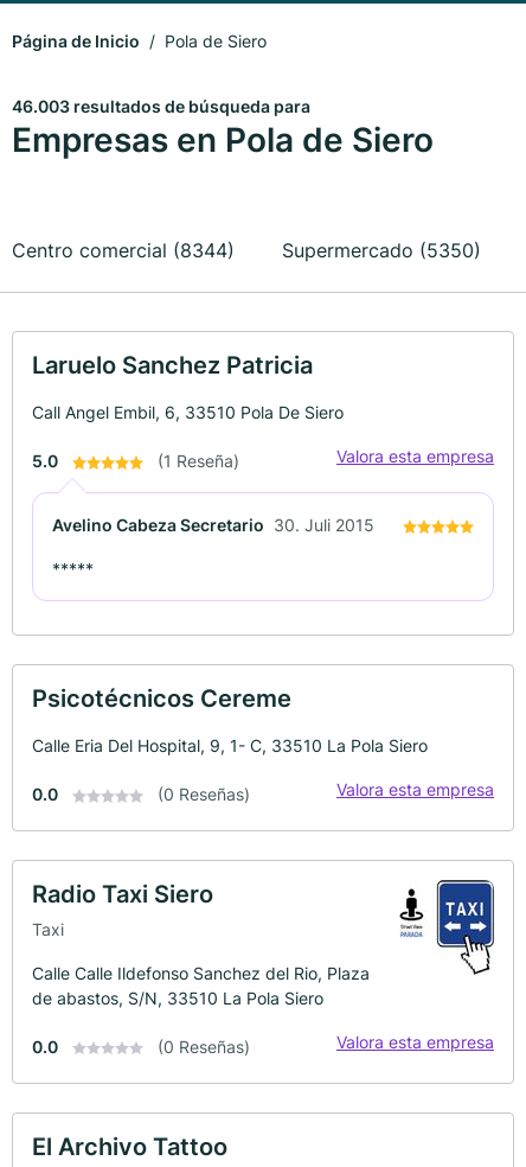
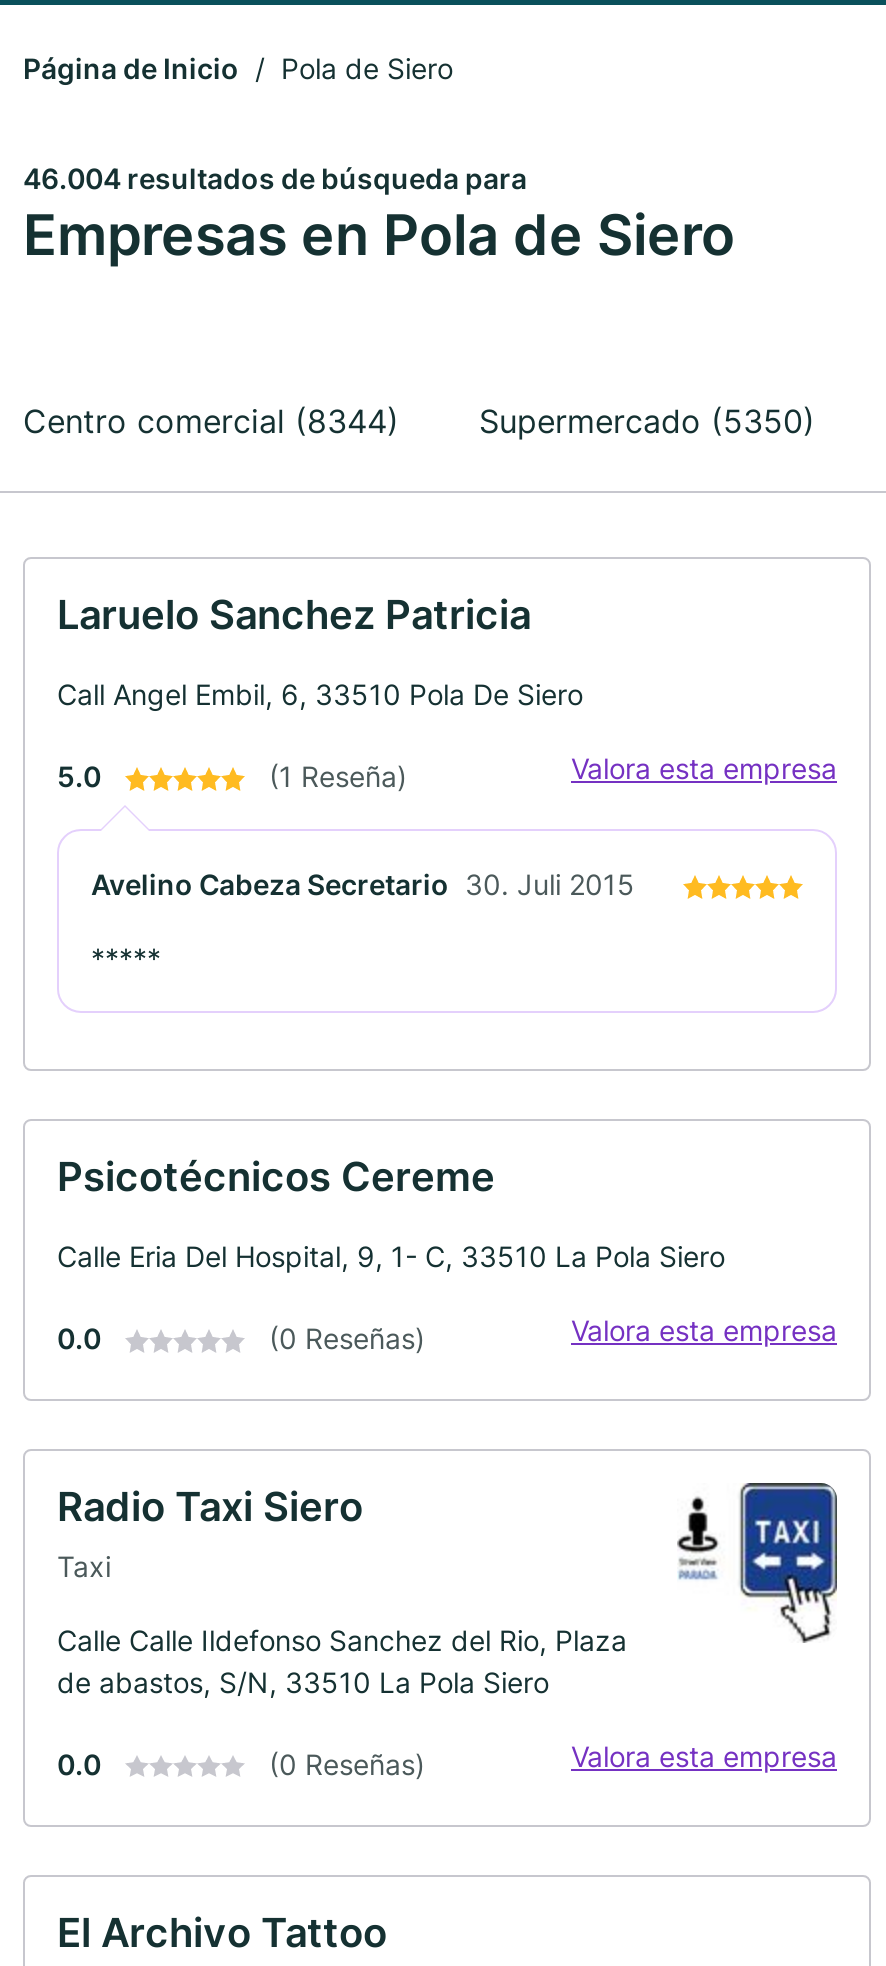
[12,96,310,116] 46.003 resultados de búsqueda para -> [23,161,527,195] 46.004 resultados de búsqueda para

